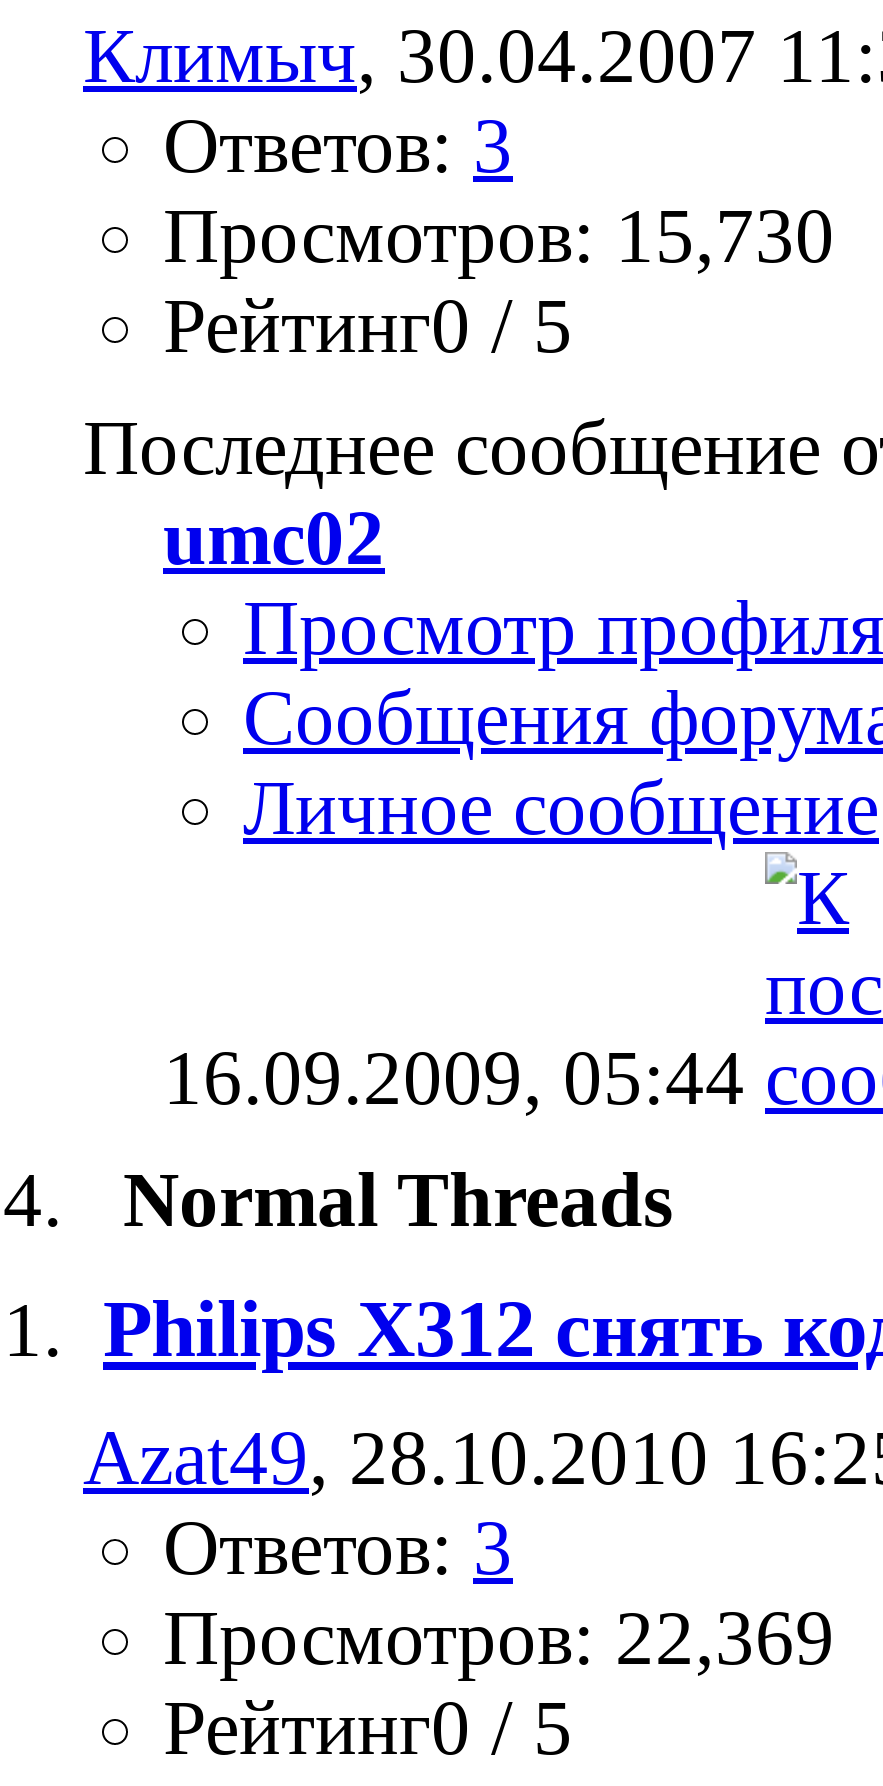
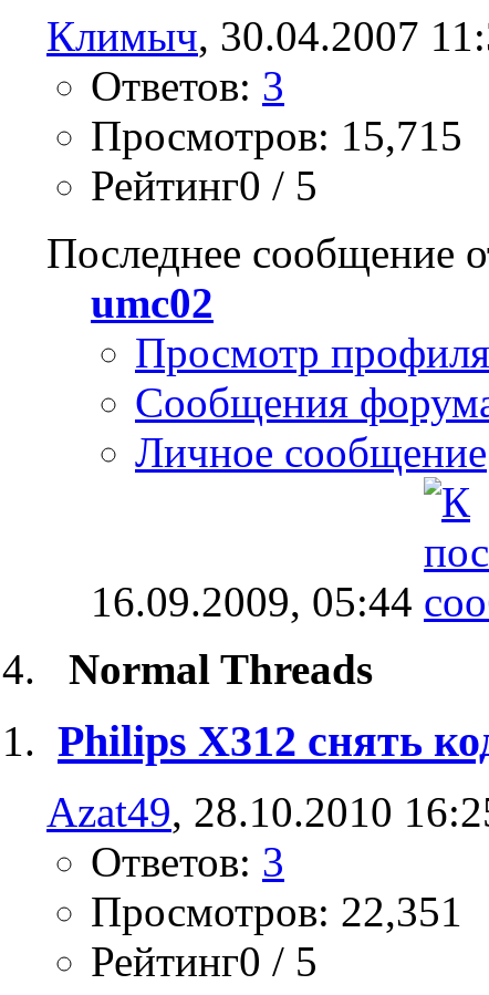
[163,192,835,278] Просмотров: 15,730 -> [91,112,462,159] Просмотров: 15,715
[163,1595,835,1681] Просмотров: 22,369 -> [91,888,462,936] Просмотров: 22,351

